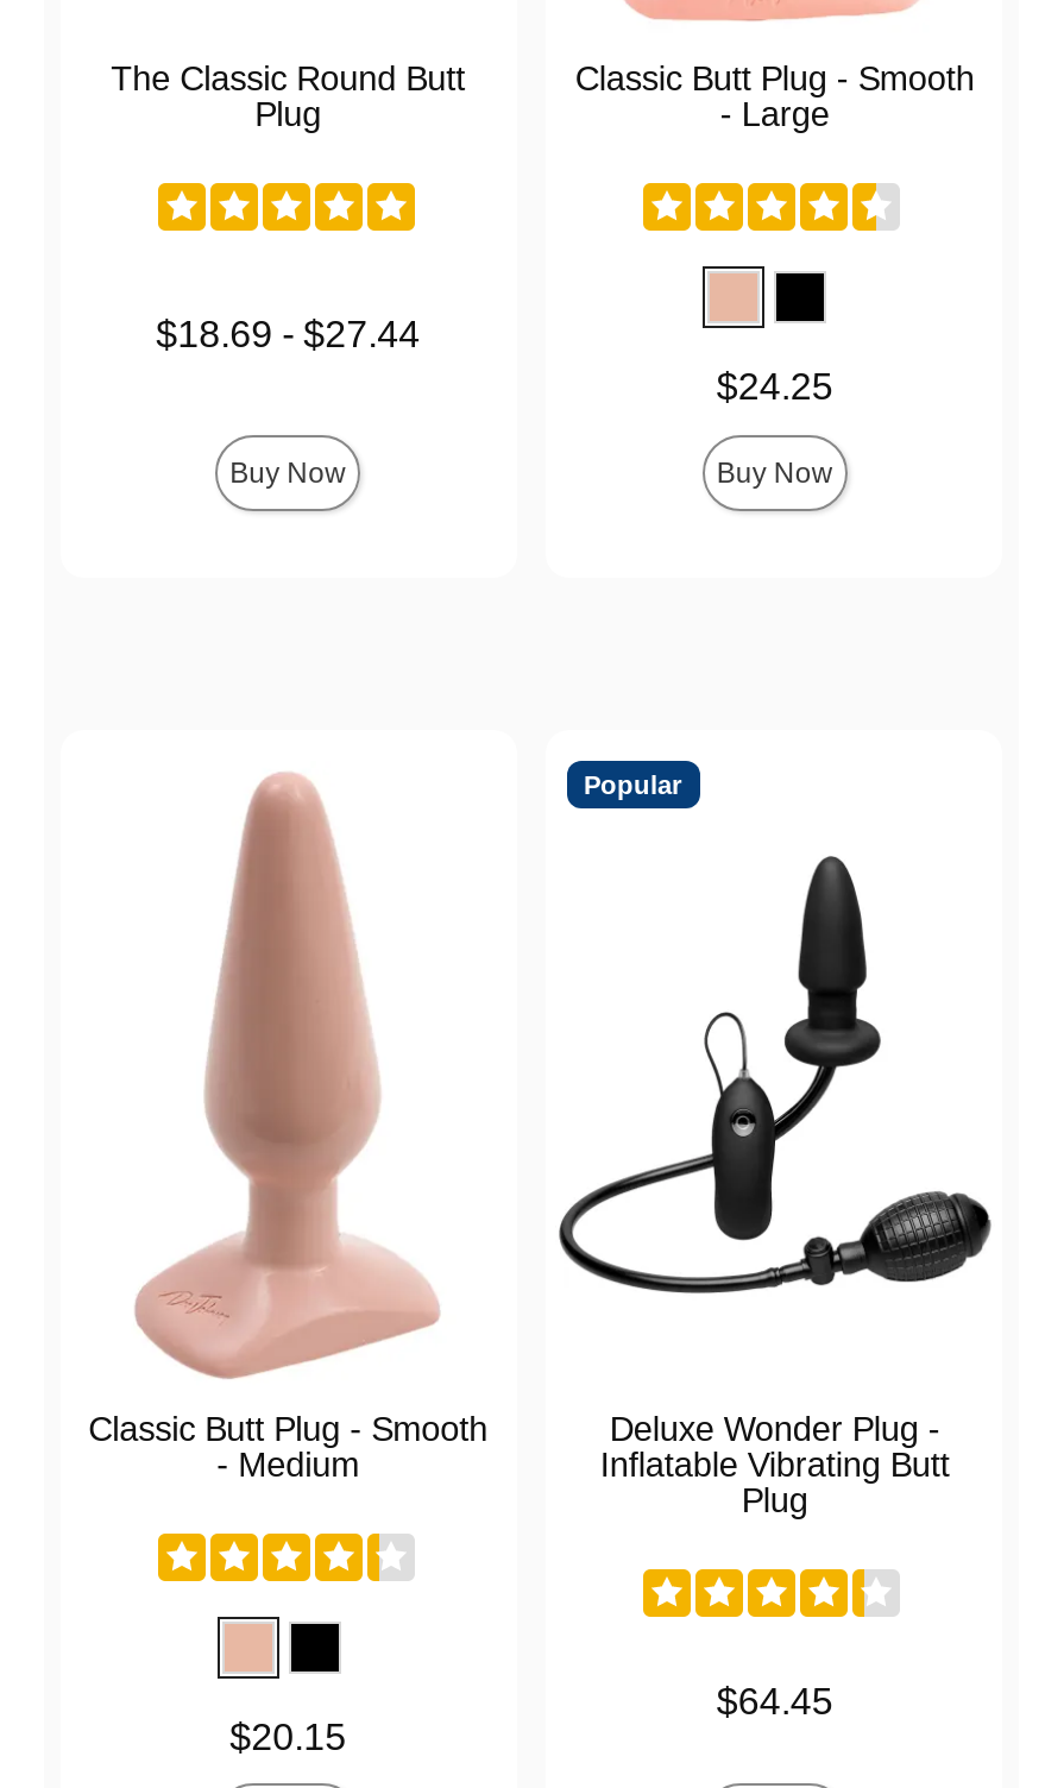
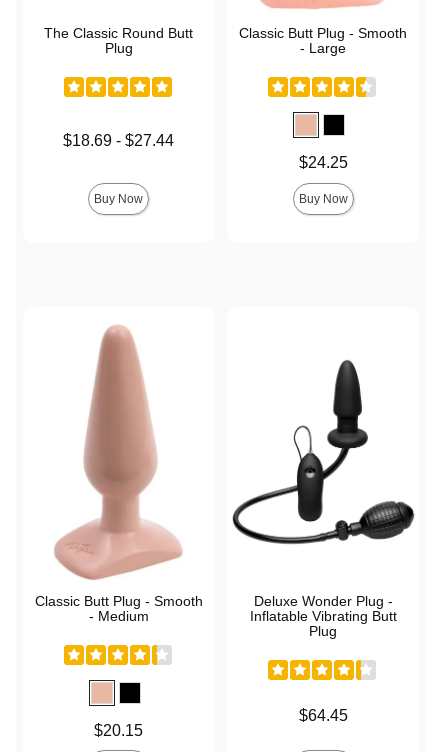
[584,770,681,798] Popular -> none

